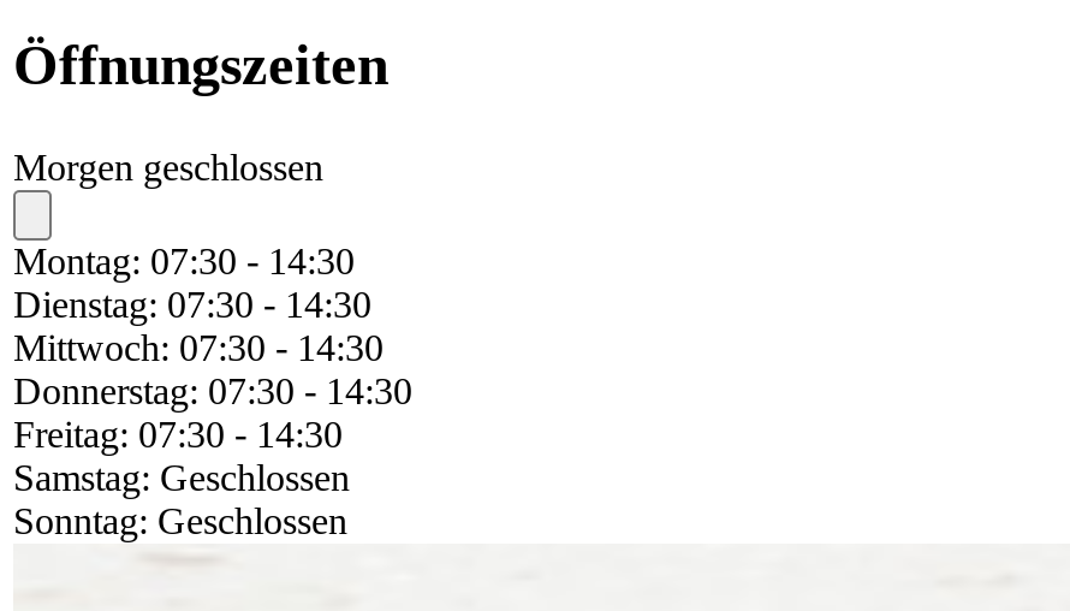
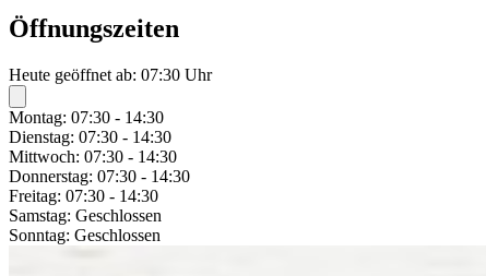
[13,146,323,187] Morgen geschlossen -> [9,65,212,84] Heute geöffnet ab: 07:30 Uhr

